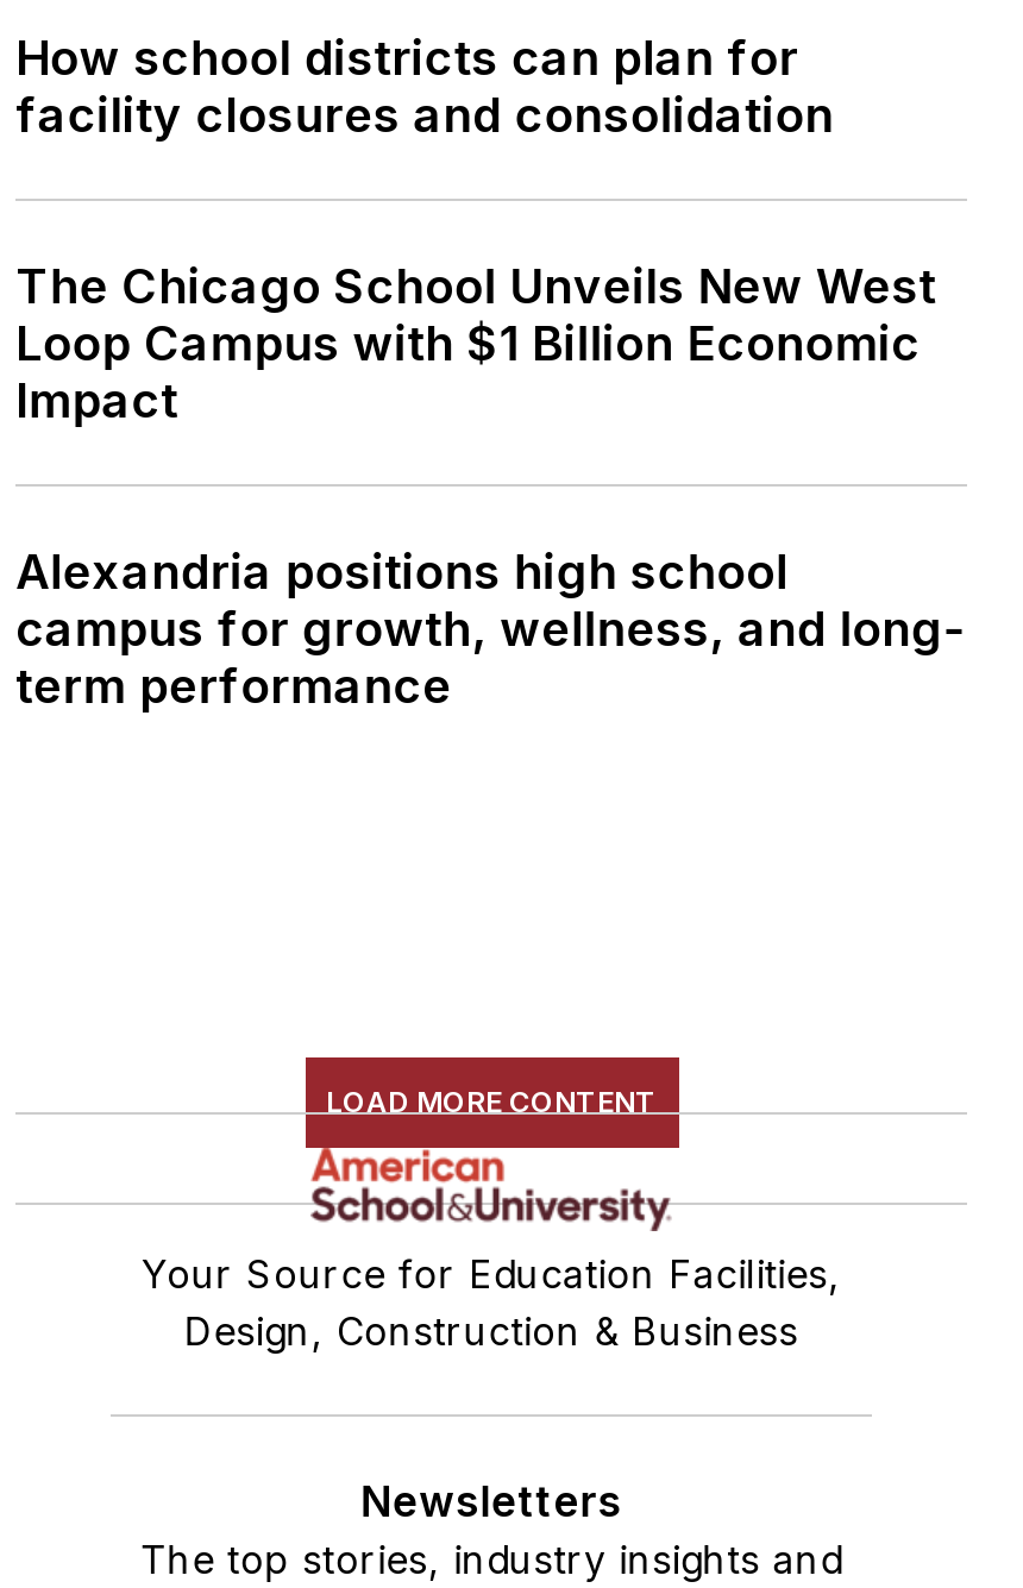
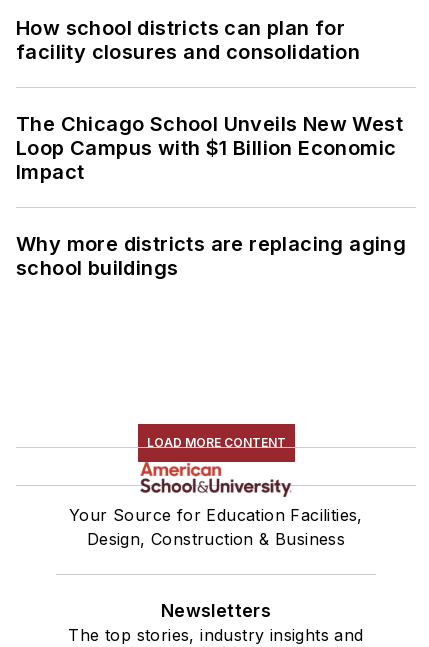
[15,543,965,714] Alexandria positions high school | campus for growth, wellness, and long- | term performance -> [16,232,406,280] Why more districts are replacing aging | school buildings

